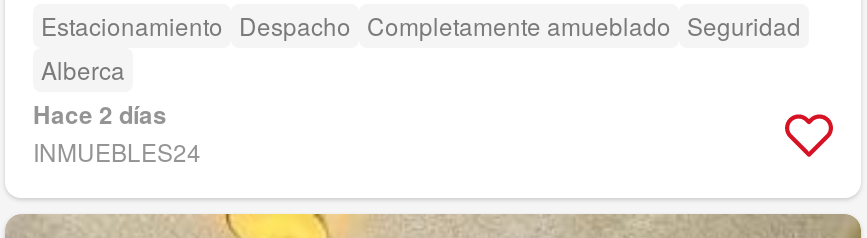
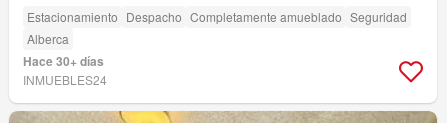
[33,97,167,133] Hace 2 días -> [23,52,104,70] Hace 30+ días

